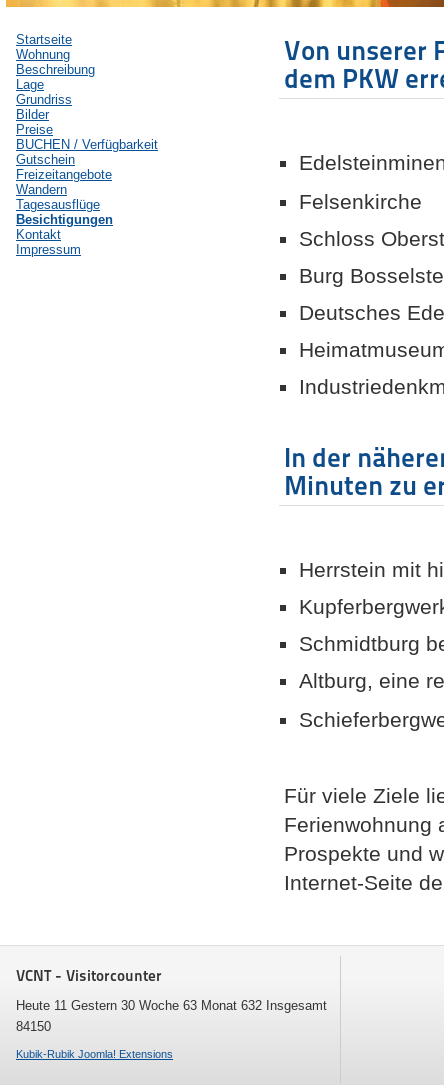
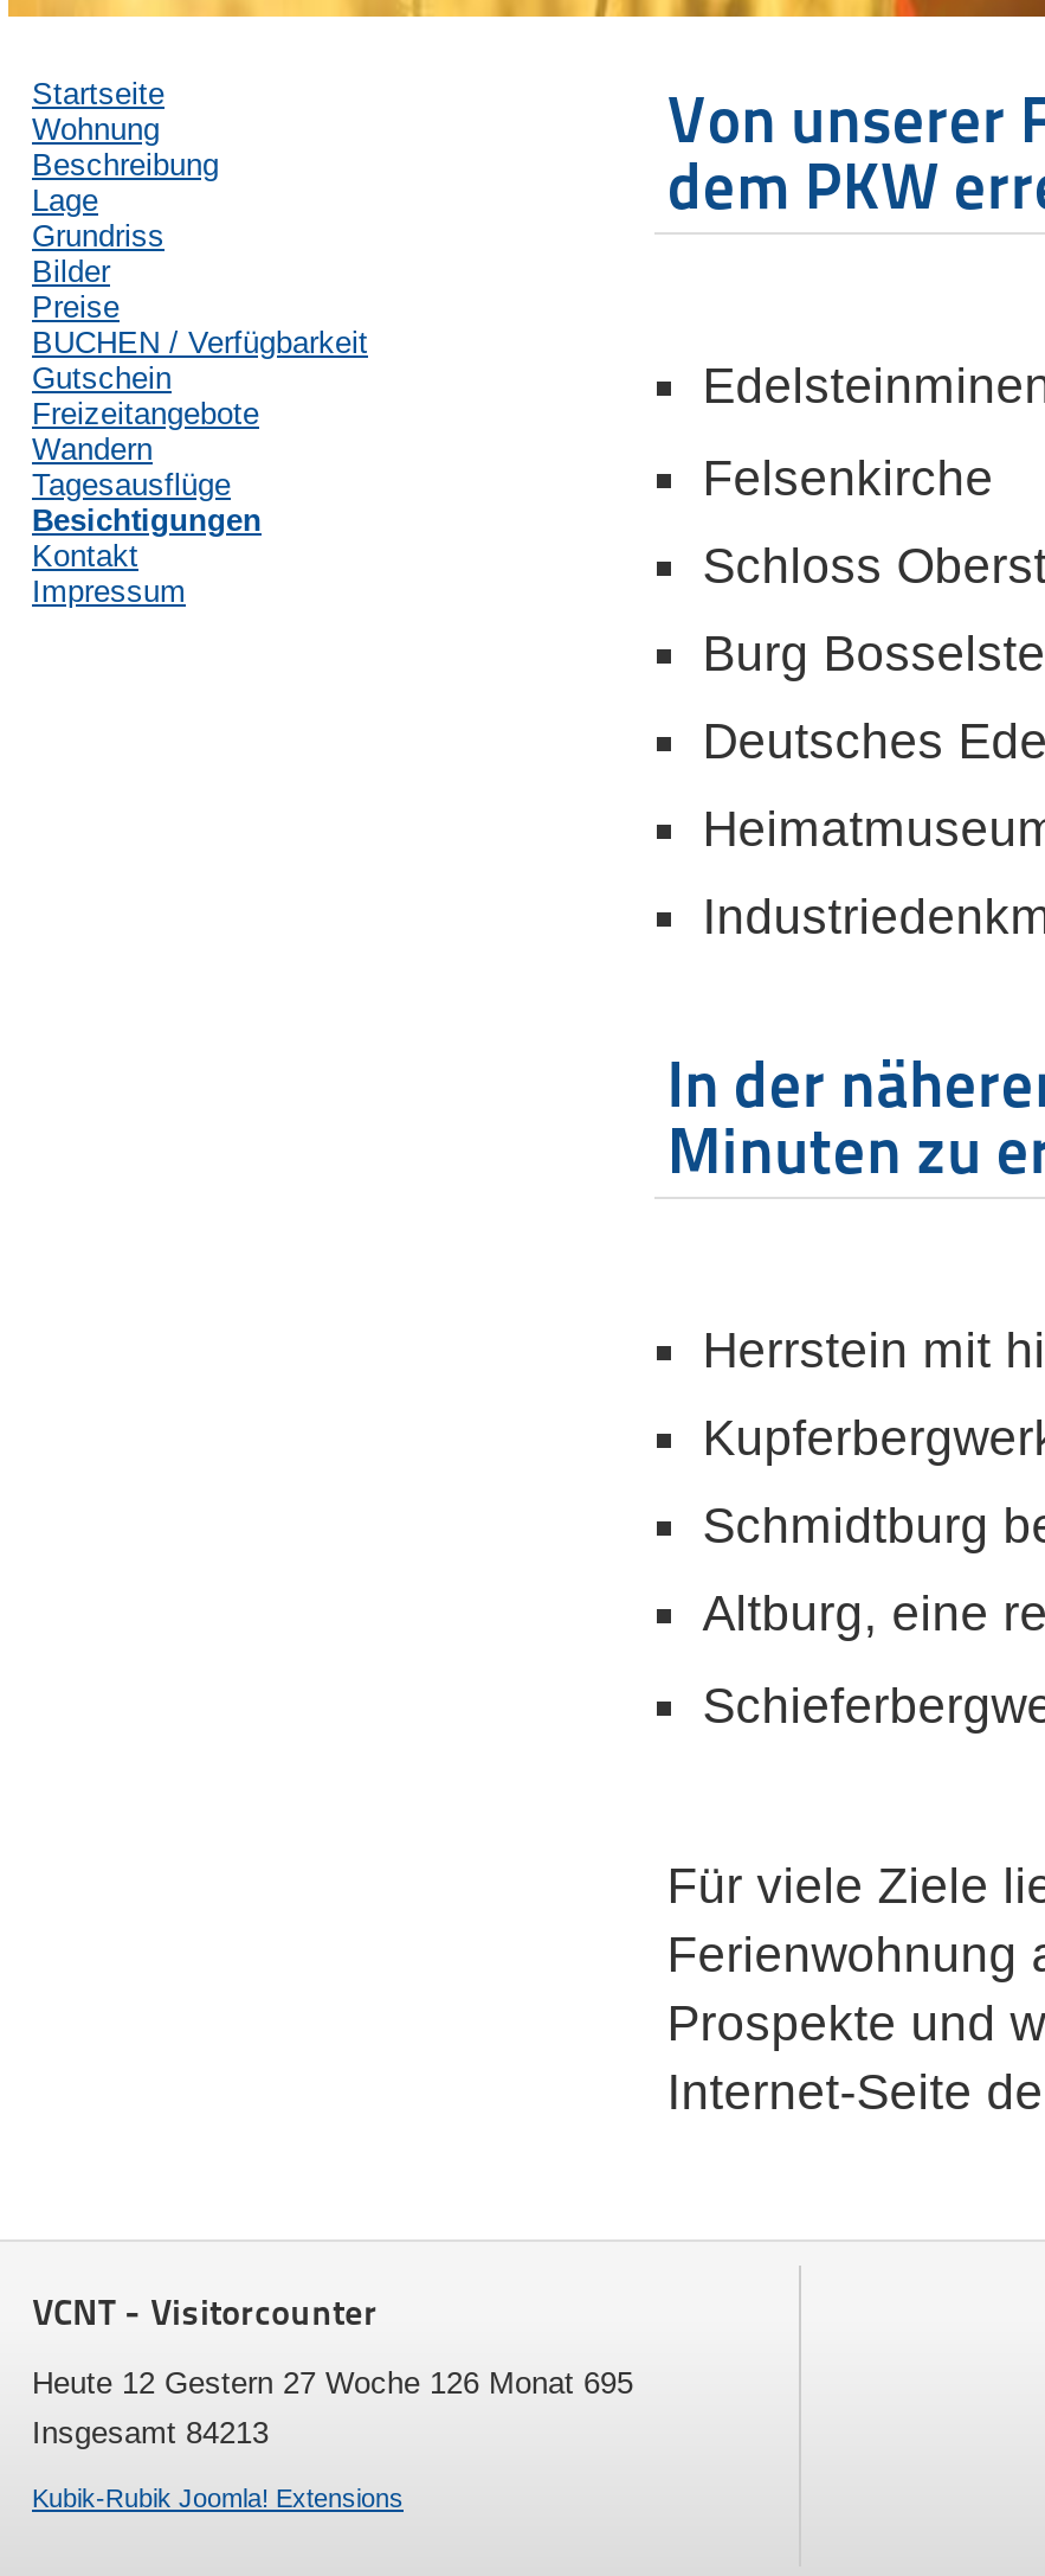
[16,998,327,1034] Heute 11 Gestern 30 Woche 63 Monat 632 Insgesamt | 84150 -> [32,2366,633,2451] Heute 12 Gestern 27 Woche 126 Monat 695 | Insgesamt 84213

